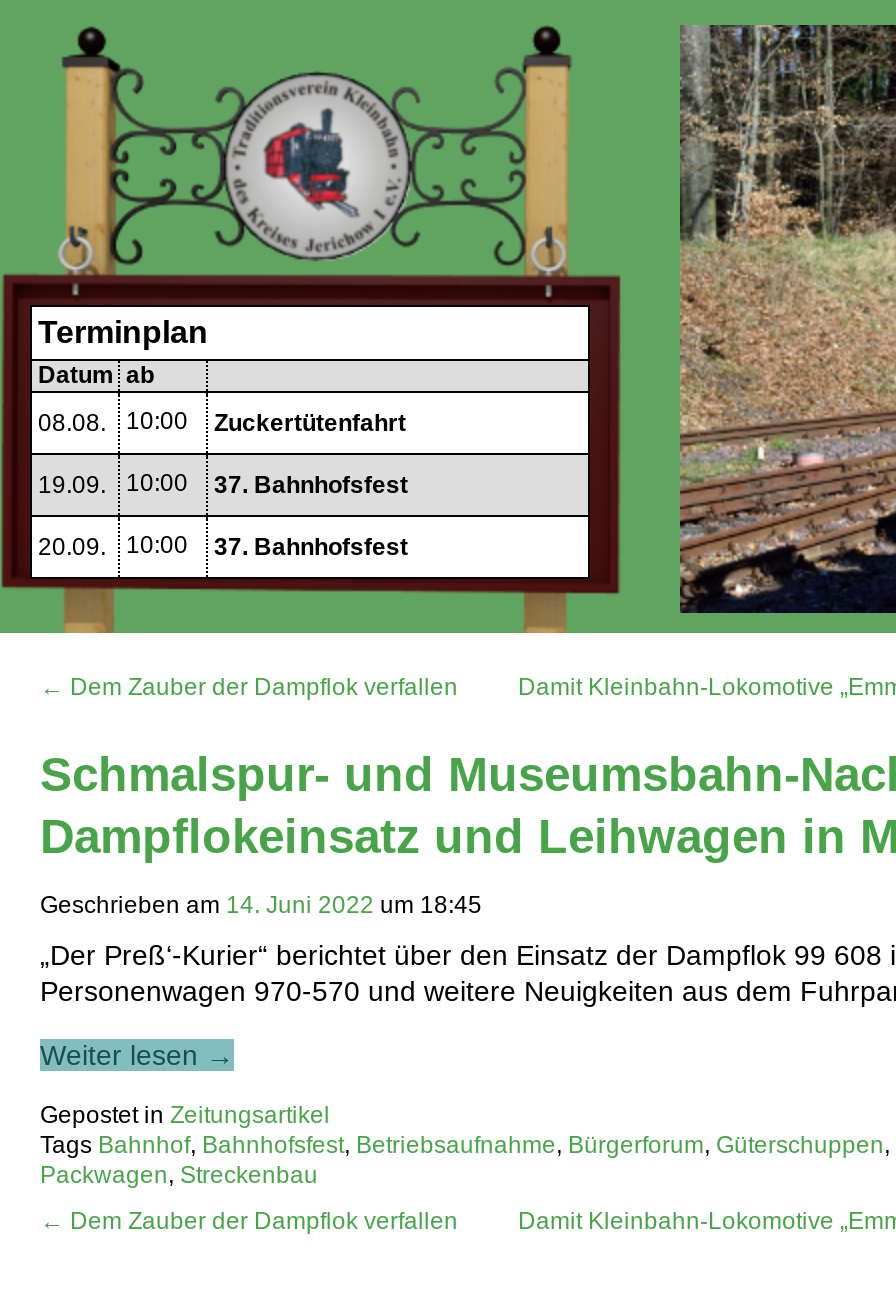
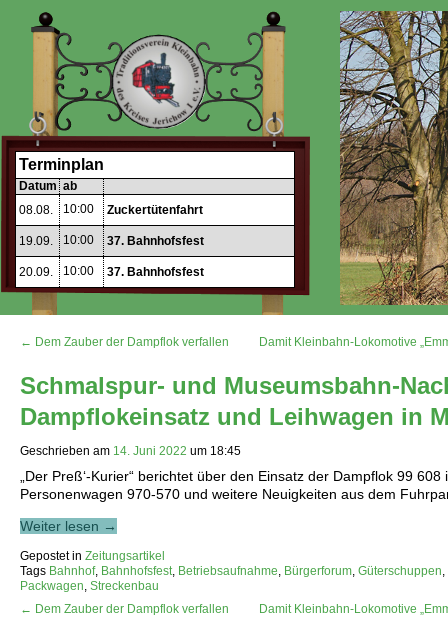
[678,23,890,615] [image] -> [339,10,445,306] [image]

